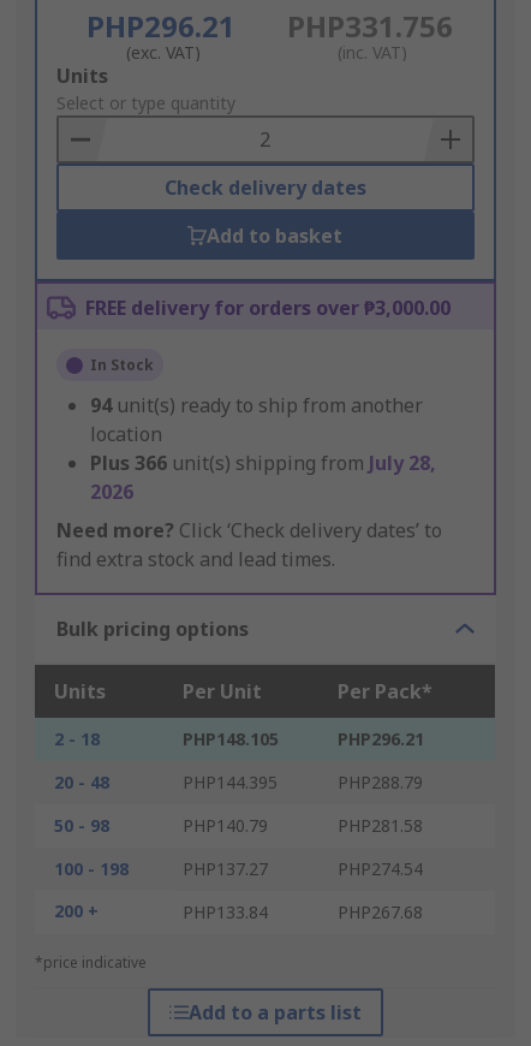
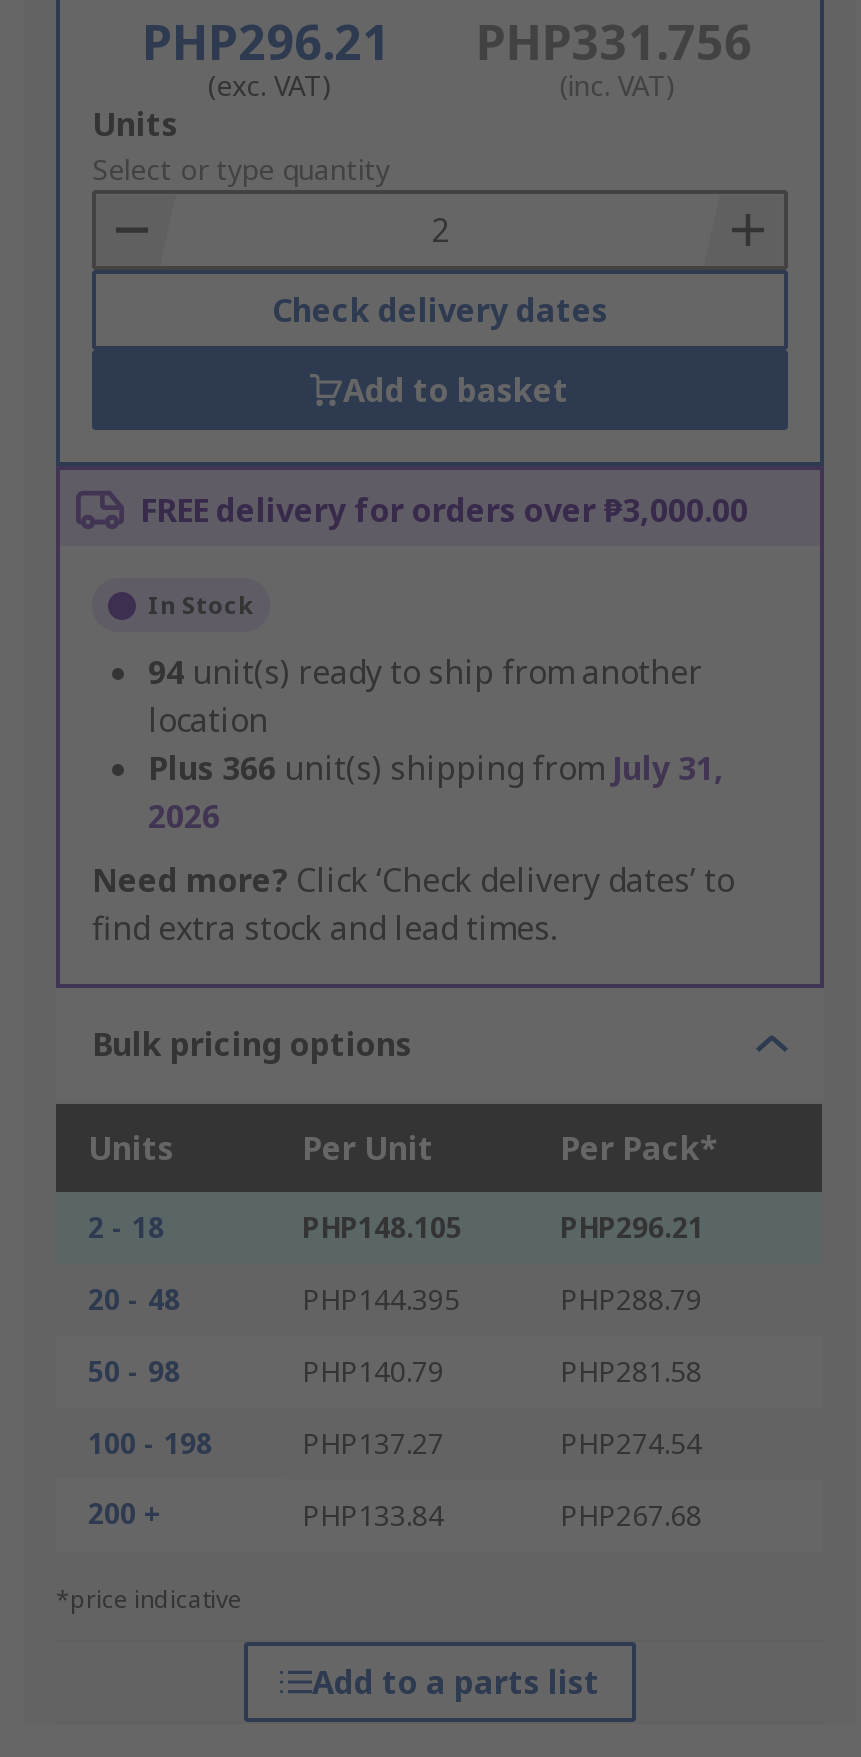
[90,450,436,477] Plus 366 unit(s) shipping from July 28, -> [148,747,724,791] Plus 366 unit(s) shipping from July 31,

